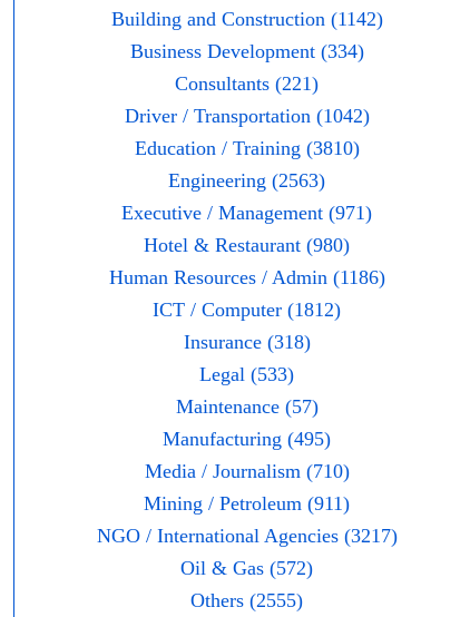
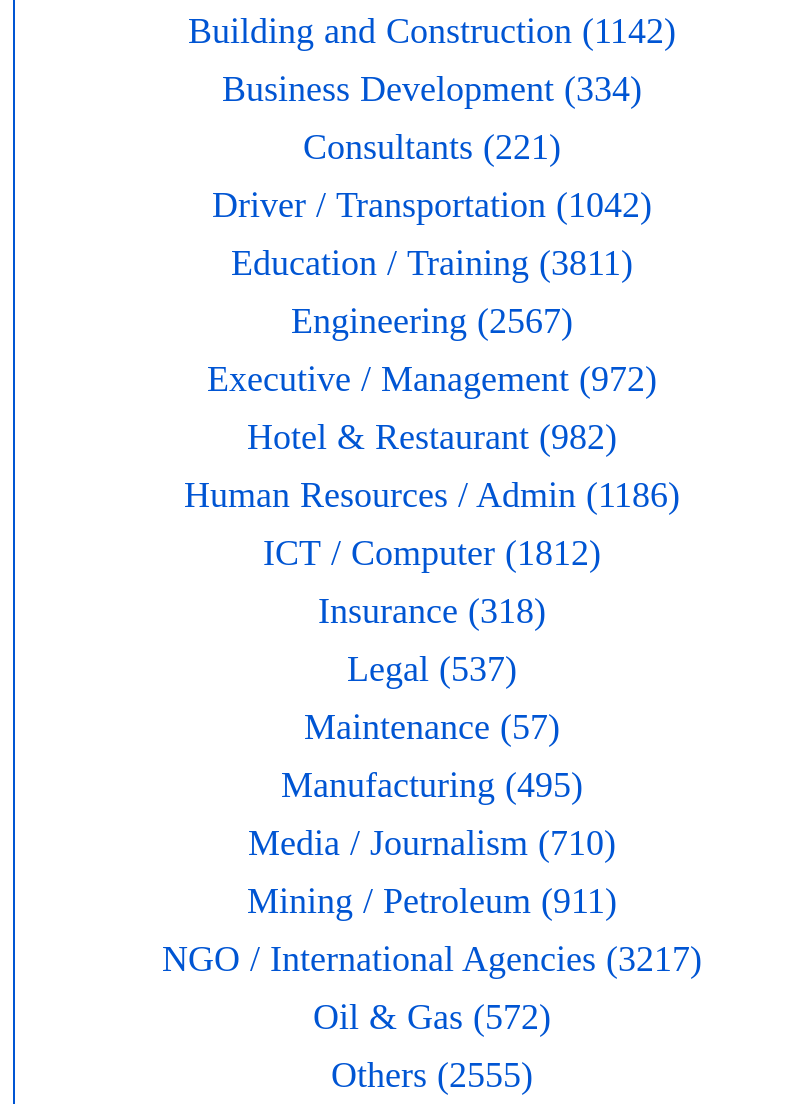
[134,137,359,159] Education / Training (3810) -> [231,243,633,283] Education / Training (3811)
[168,169,325,192] Engineering (2563) -> [291,301,573,341] Engineering (2567)
[121,202,372,224] Executive / Management (971) -> [207,359,657,399] Executive / Management (972)
[144,234,350,256] Hotel & Restaurant (980) -> [247,417,617,457] Hotel & Restaurant (982)
[199,363,294,385] Legal (533) -> [347,649,517,689] Legal (537)

